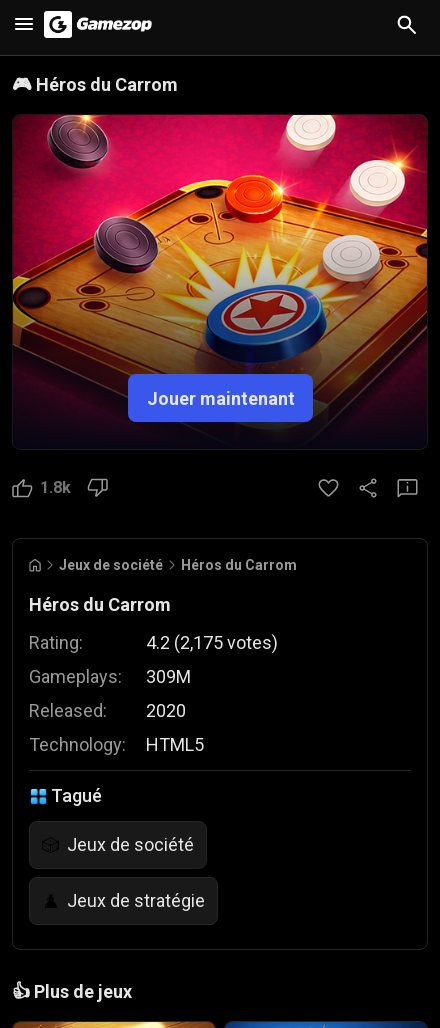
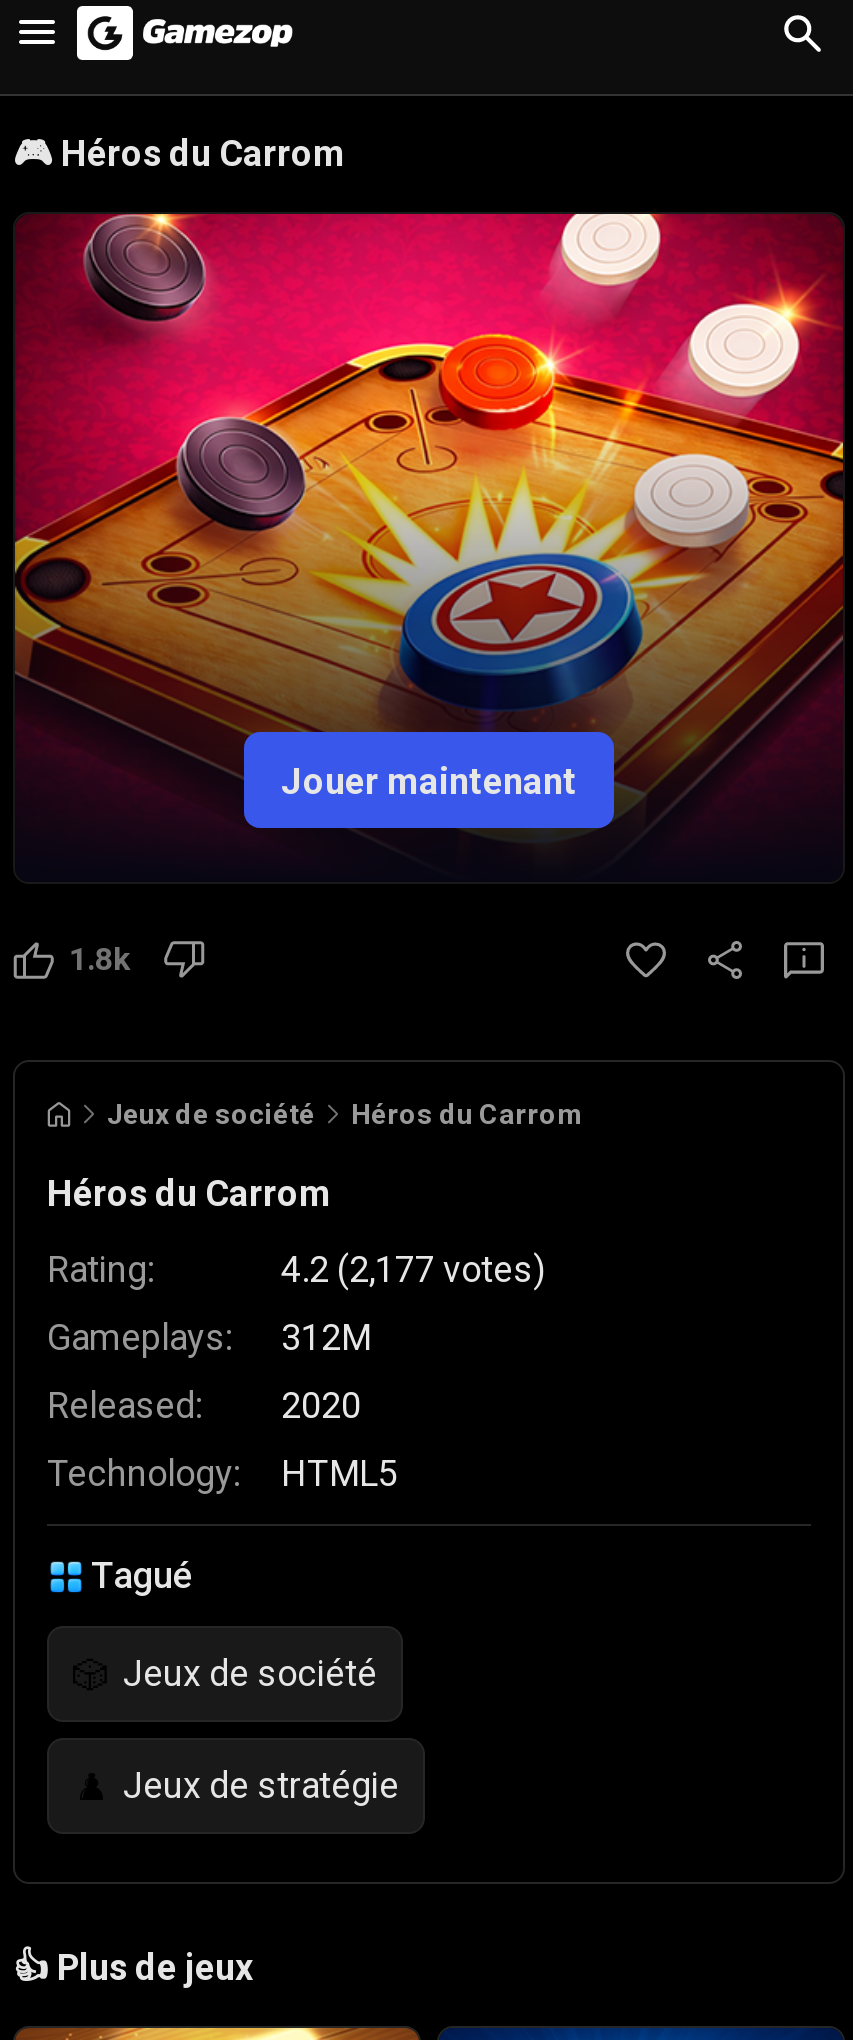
[146,632,278,653] 4.2 (2,175 votes) -> [281,1248,545,1290] 4.2 (2,177 votes)
[29,666,191,687] Gameplays: 309M -> [47,1316,371,1358] Gameplays: 312M

